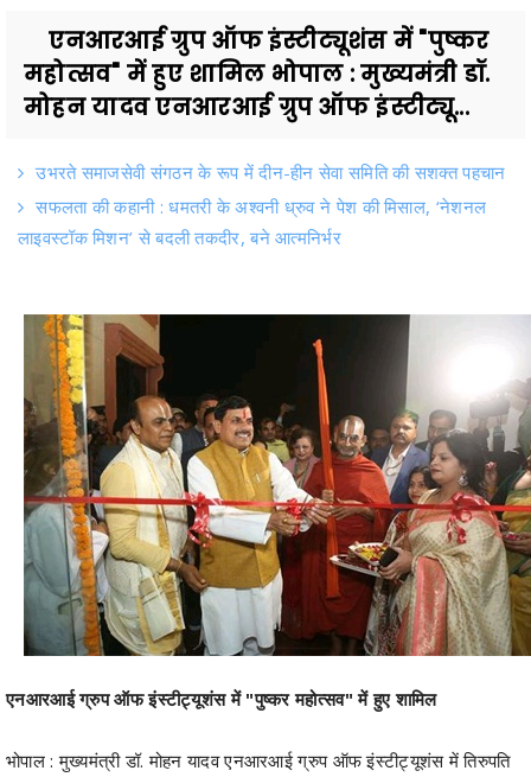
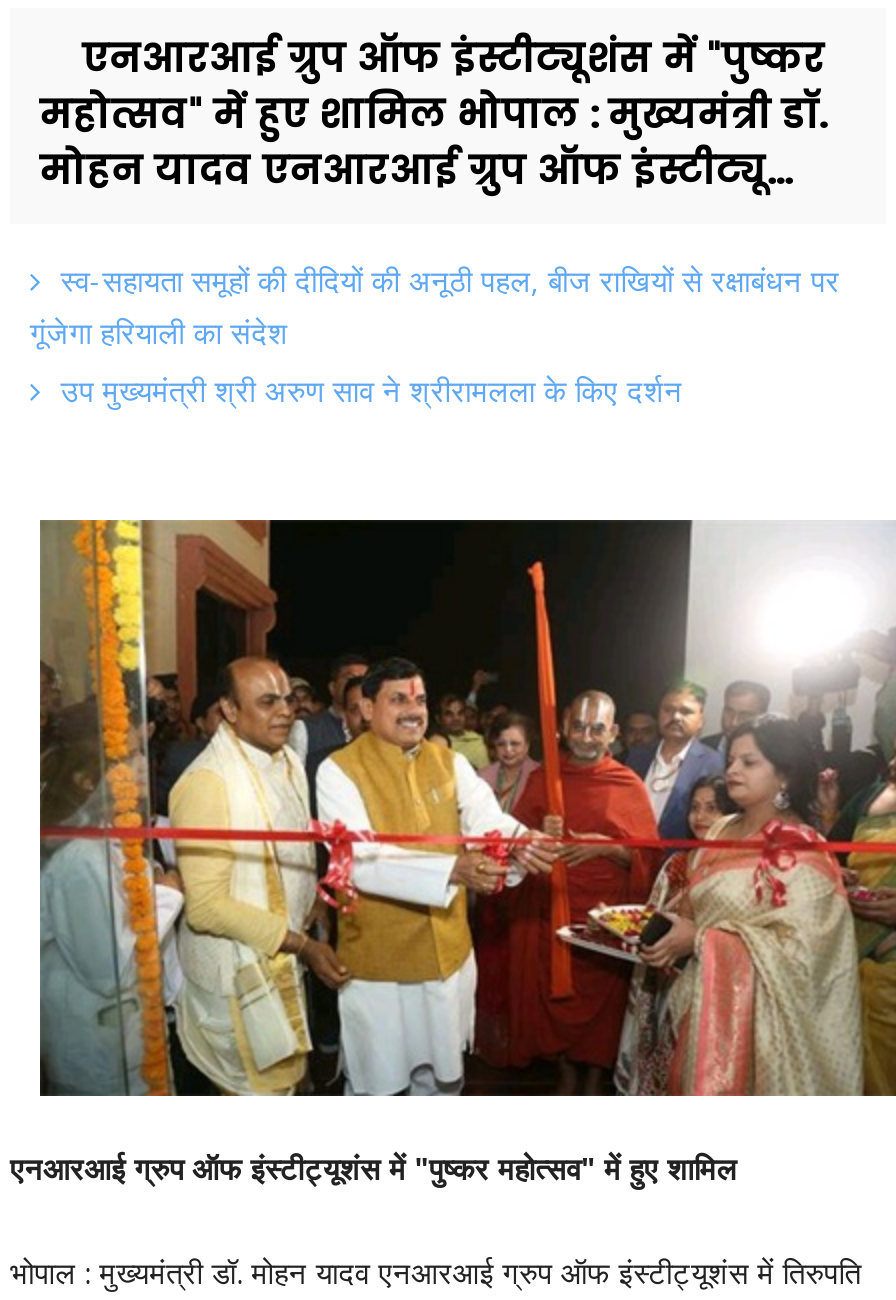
[18,160,505,249] उभरते समाजसेवी संगठन के रूप में दीन-हीन सेवा समिति की सशक्त पहचान | सफलता की कहानी : धमतरी के अश्वनी ध्रुव ने पेश की मिसाल, ‘नेशनल | लाइवस्टॉक मिशन’ से बदली तकदीर, बने आत्मनिर्भर -> [30,259,840,409] स्व-सहायता समूहों की दीदियों की अनूठी पहल, बीज राखियों से रक्षाबंधन पर | गूंजेगा हरियाली का संदेश | उप मुख्यमंत्री श्री अरुण साव ने श्रीरामलला के किए दर्शन

